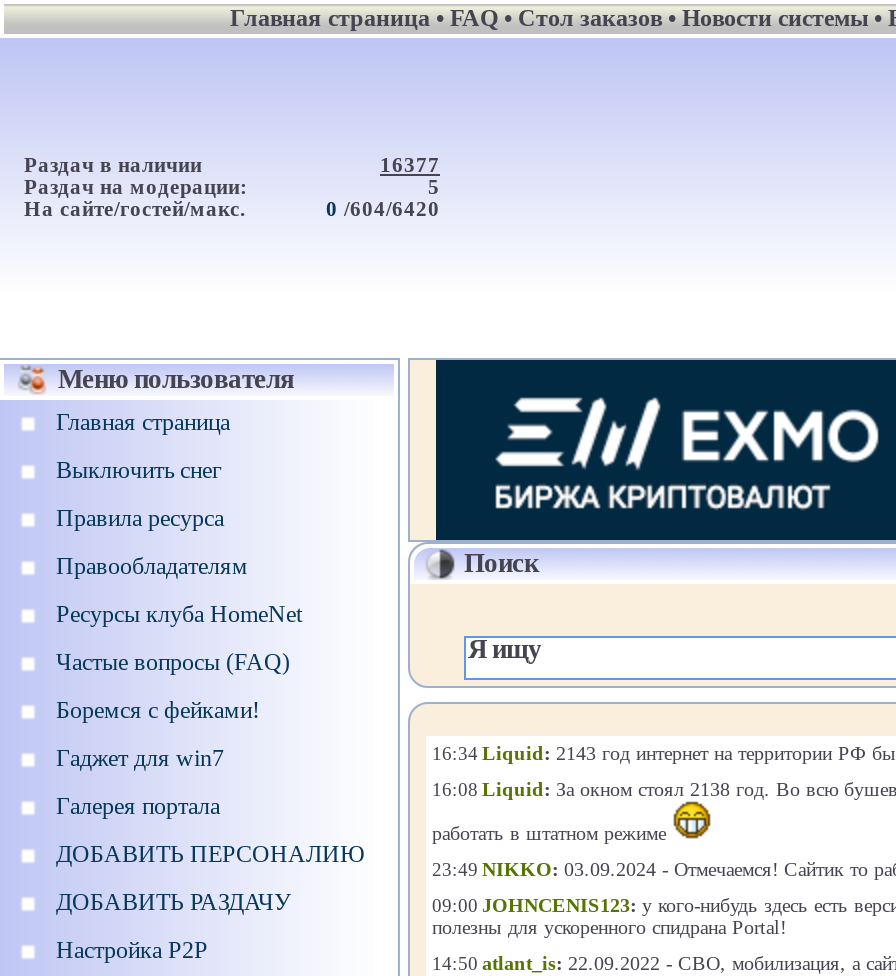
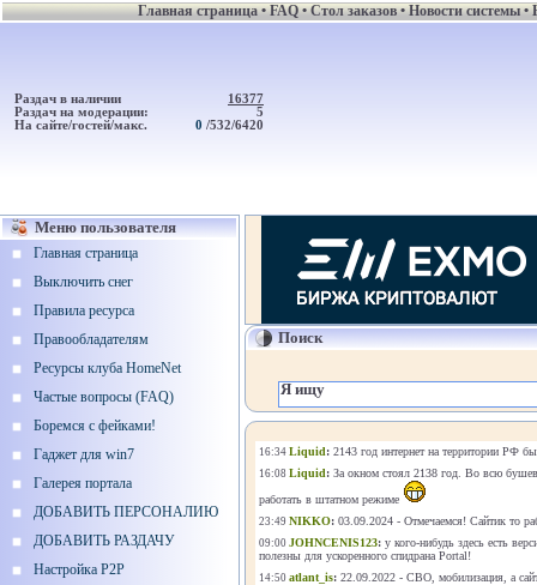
[326,198,440,220] 0 /604/6420 -> [195,119,264,132] 0 /532/6420

